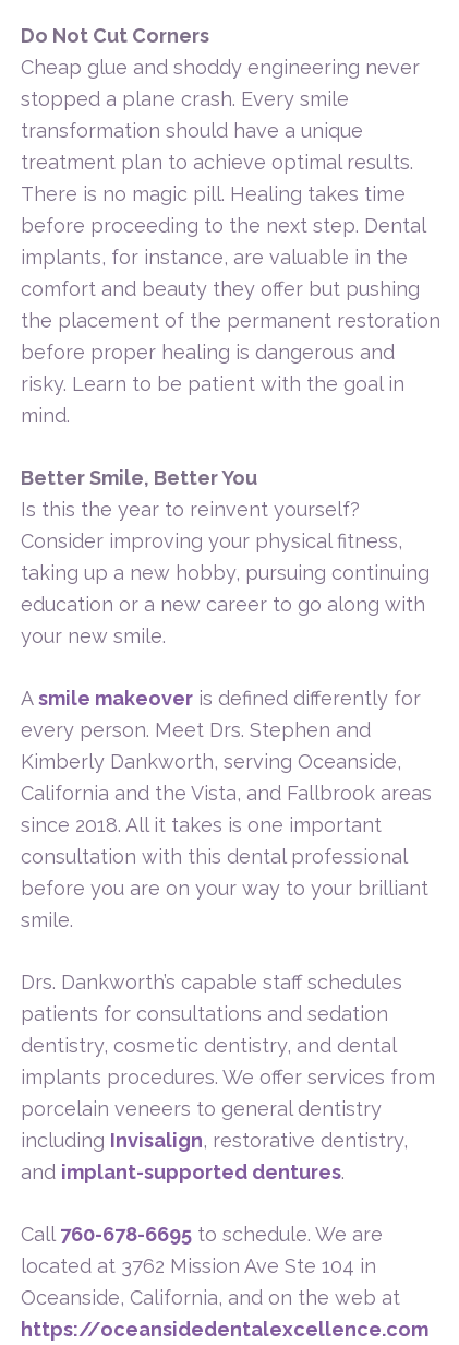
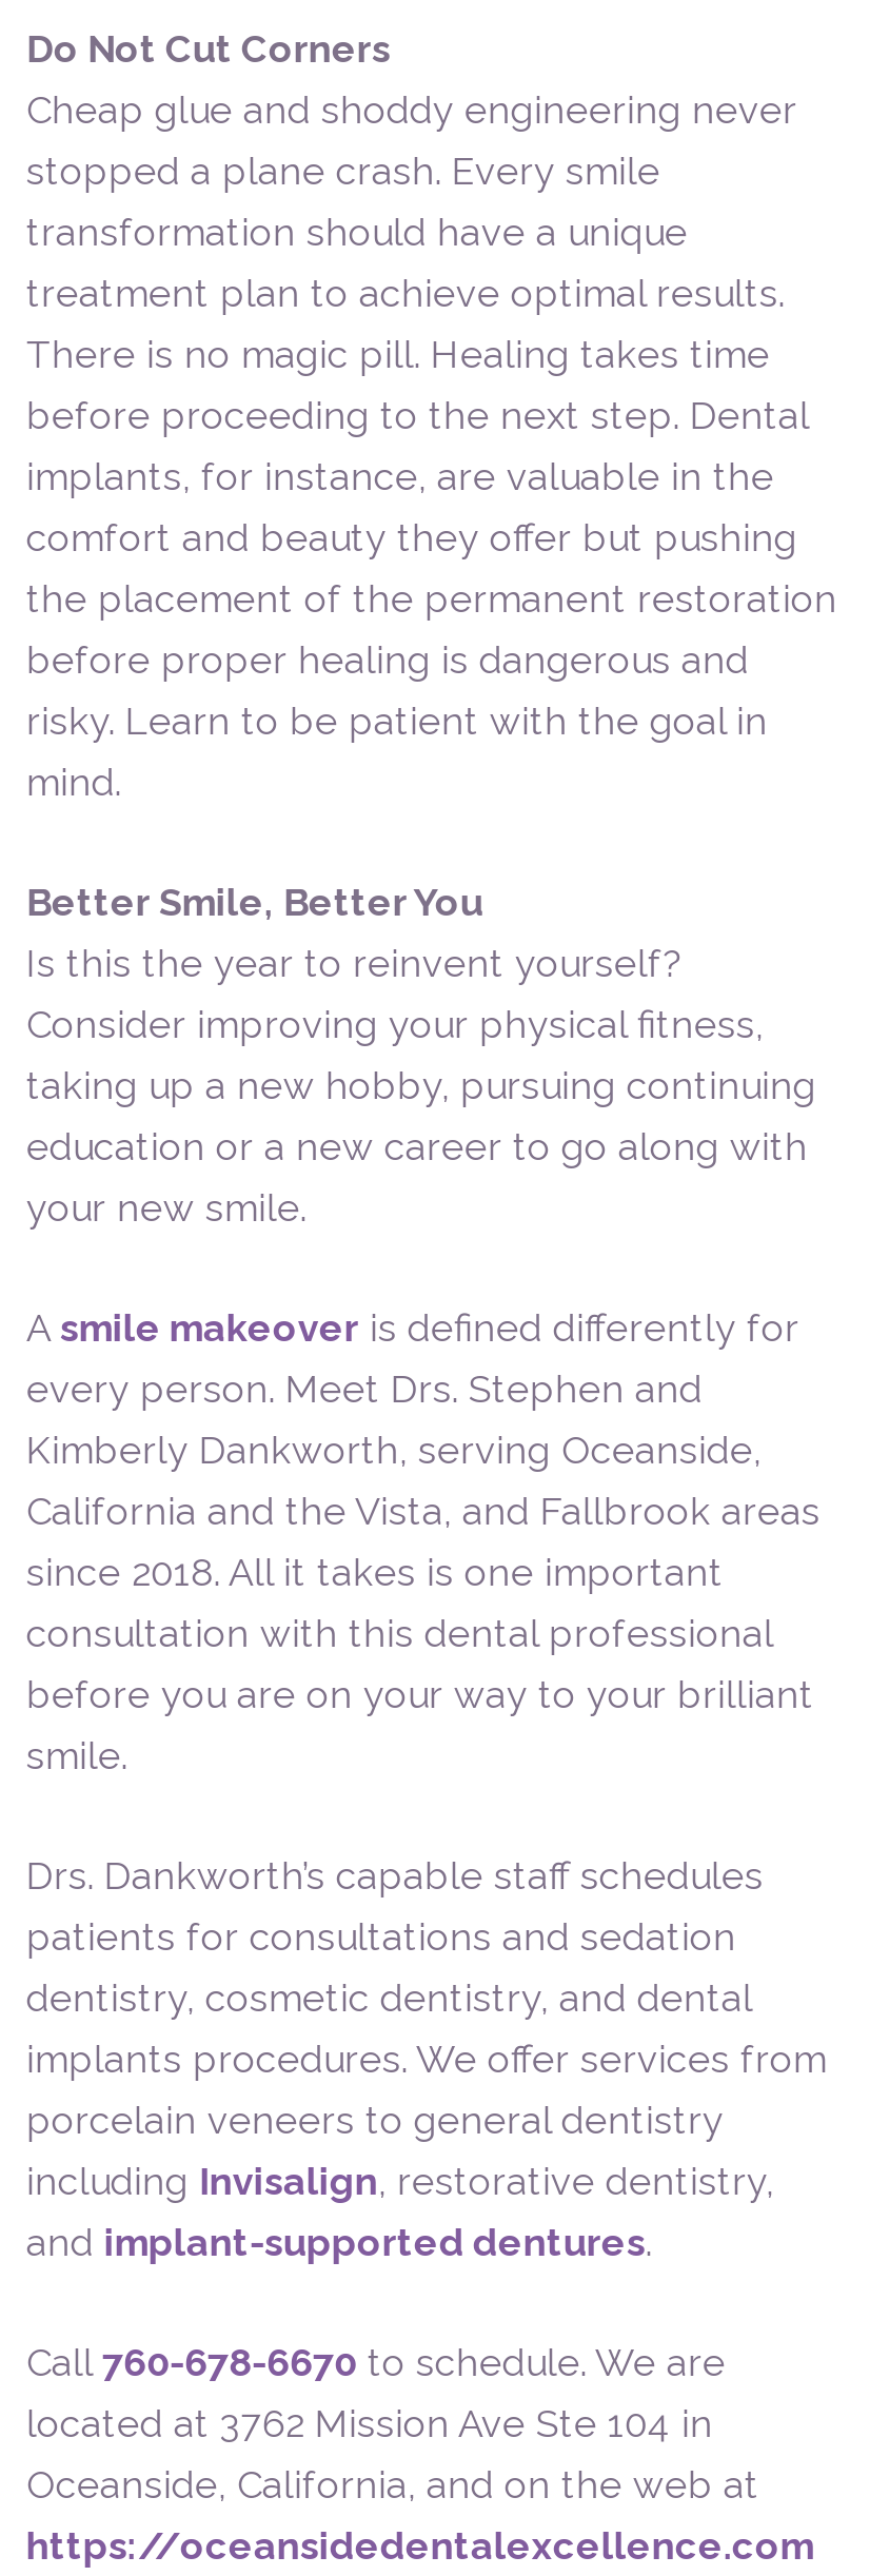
[21,1223,383,1246] Call 760-678-6695 to schedule. We are -> [26,2340,725,2384] Call 760-678-6670 to schedule. We are

